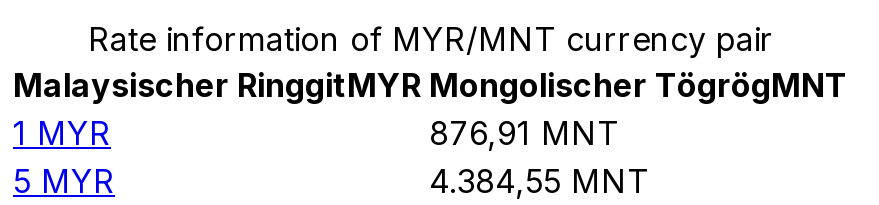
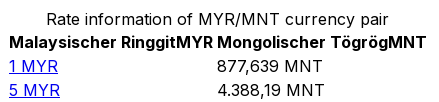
[429,113,619,153] 876,91 MNT -> [217,56,323,76] 877,639 MNT
[429,161,649,201] 4.384,55 MNT -> [217,80,325,100] 4.388,19 MNT

